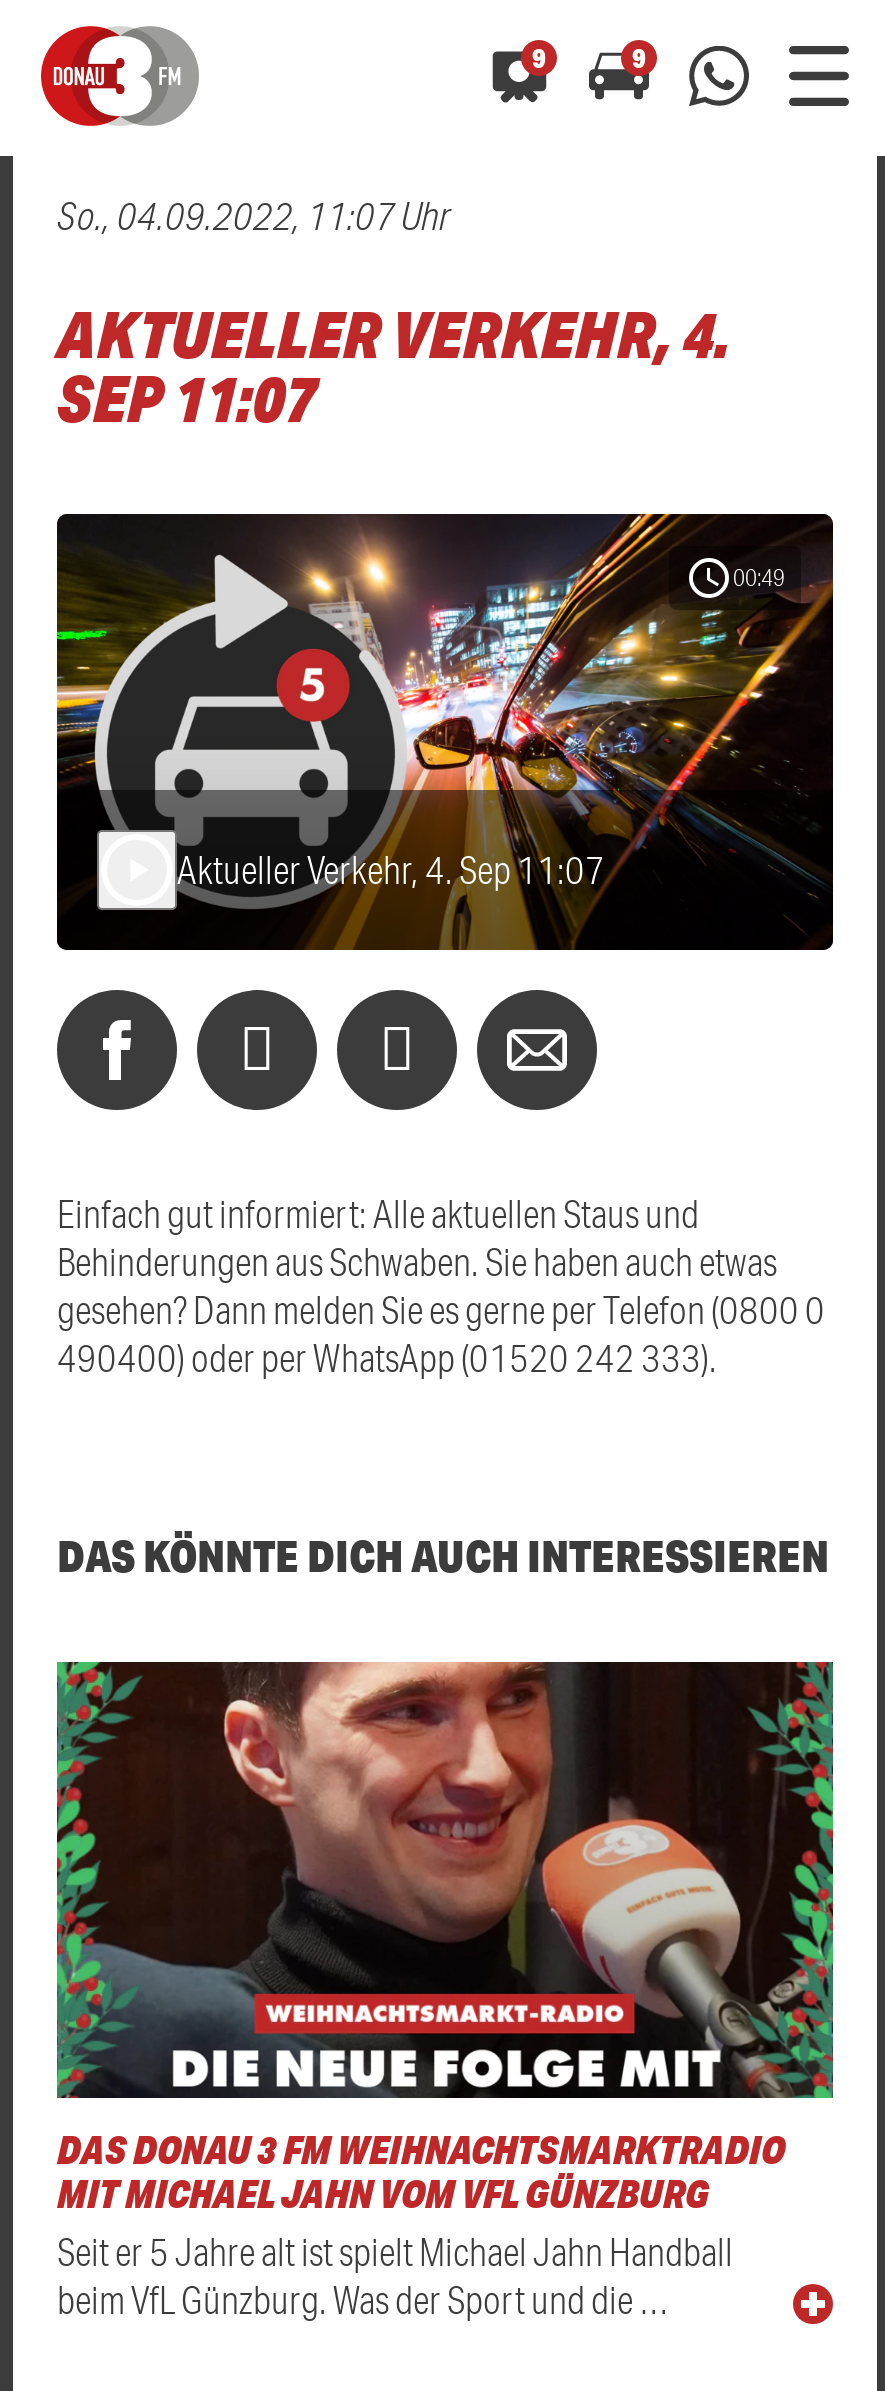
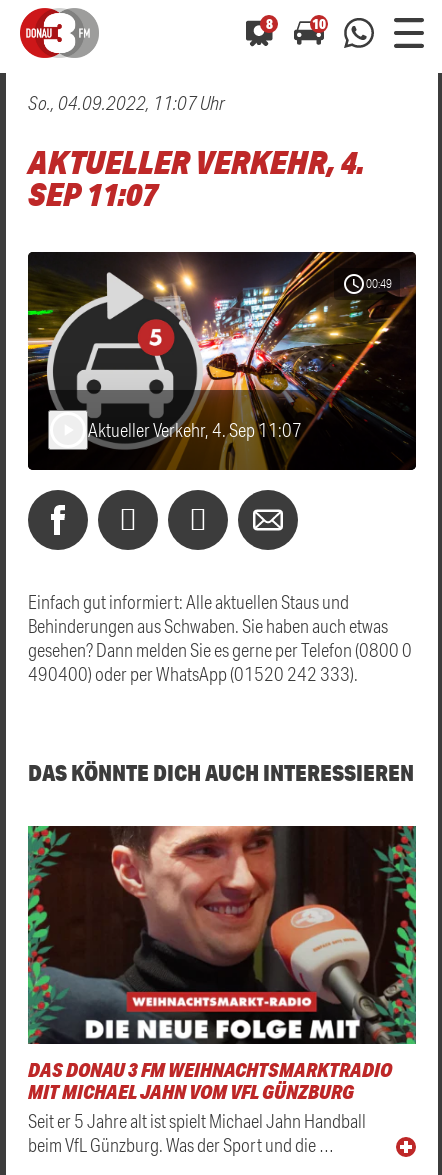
[532,40,546,76] 9 -> [265,15,272,33] 8
[632,40,646,76] 9 -> [312,15,326,33] 10

